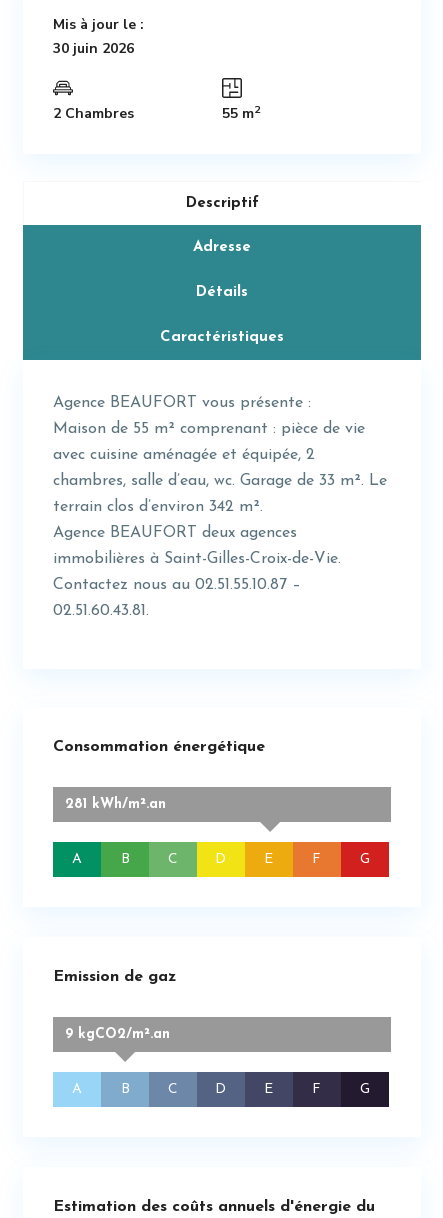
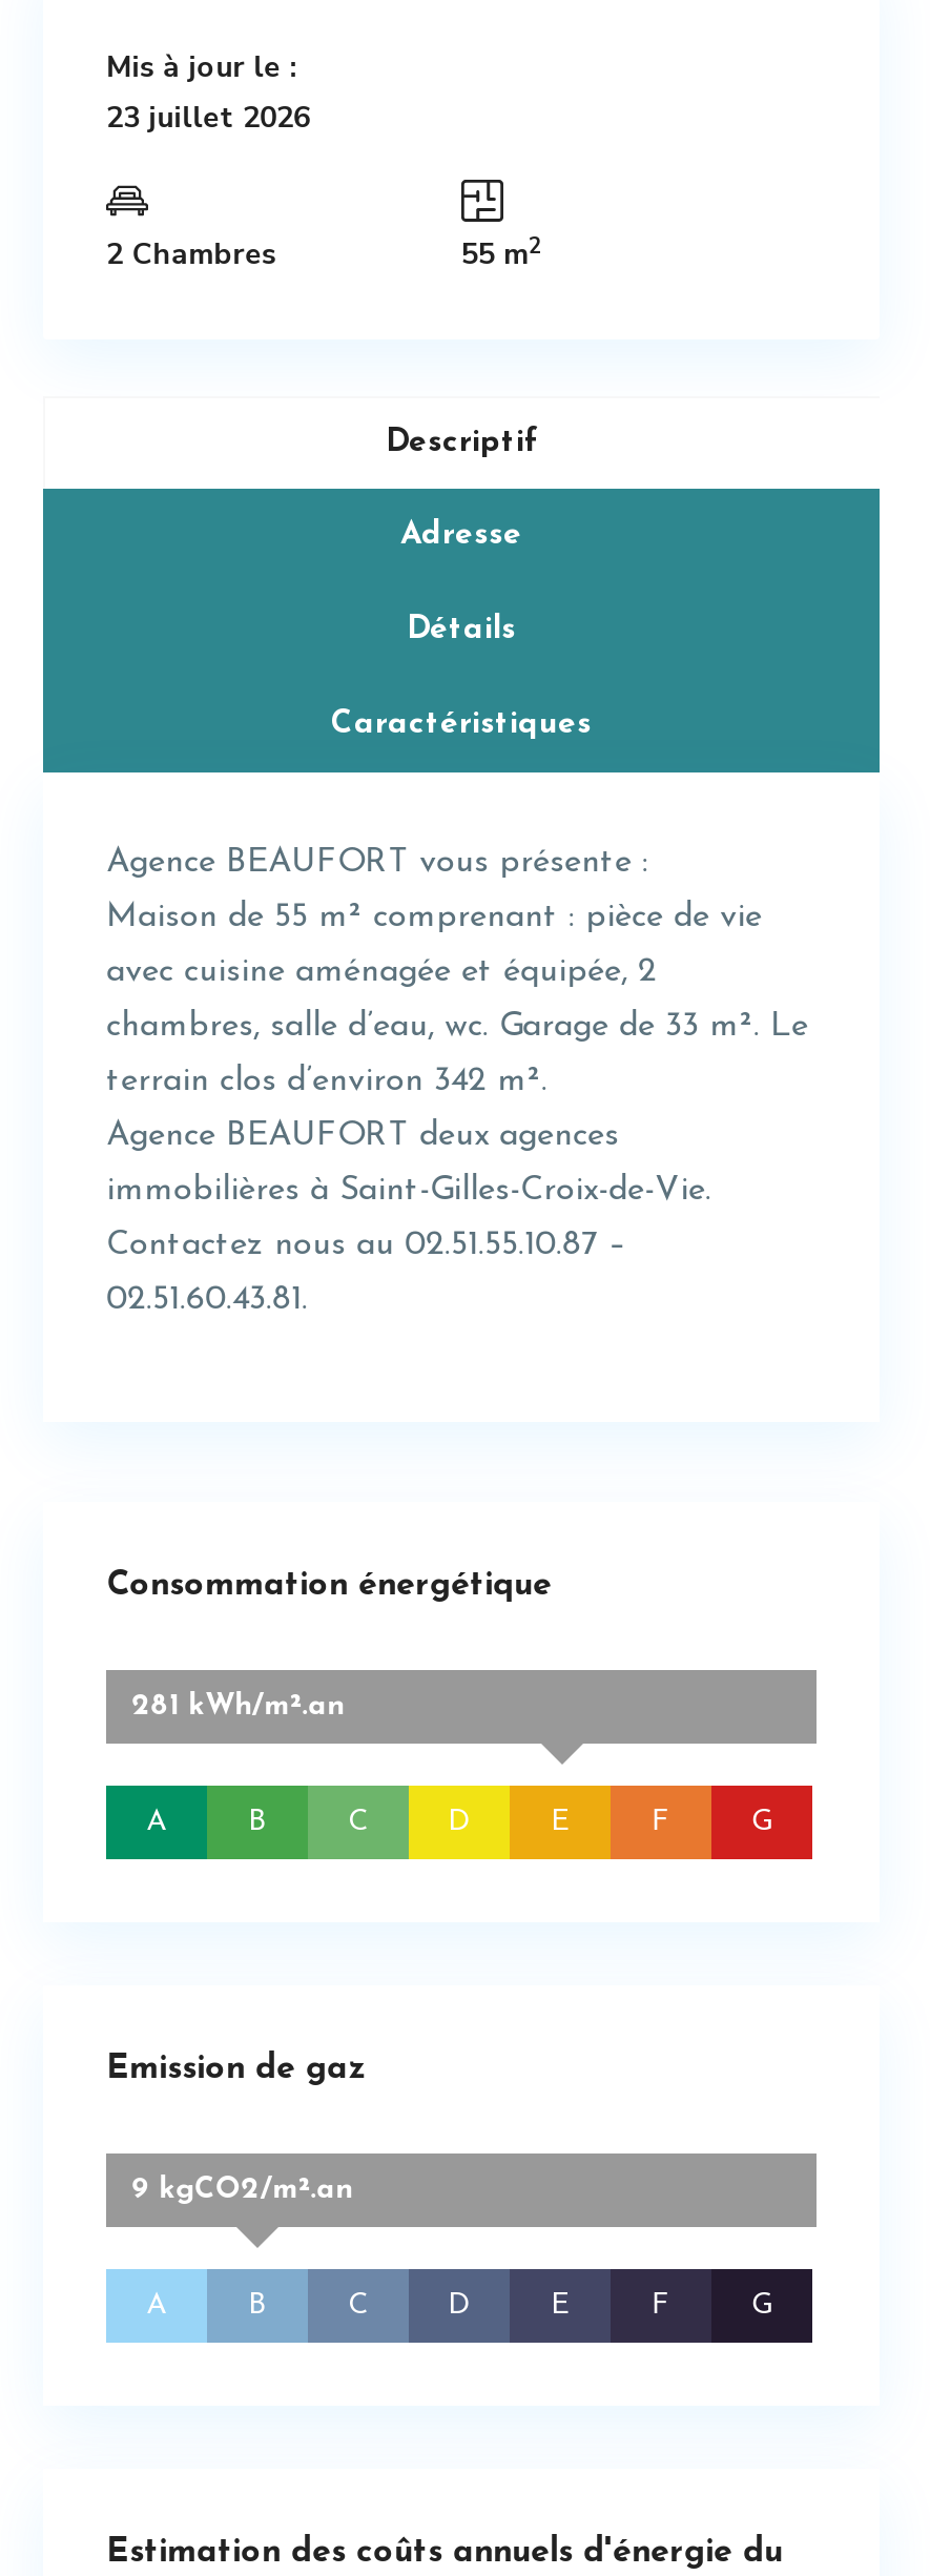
[53,39,134,58] 30 juin 2026 -> [106,99,310,139] 23 juillet 2026

